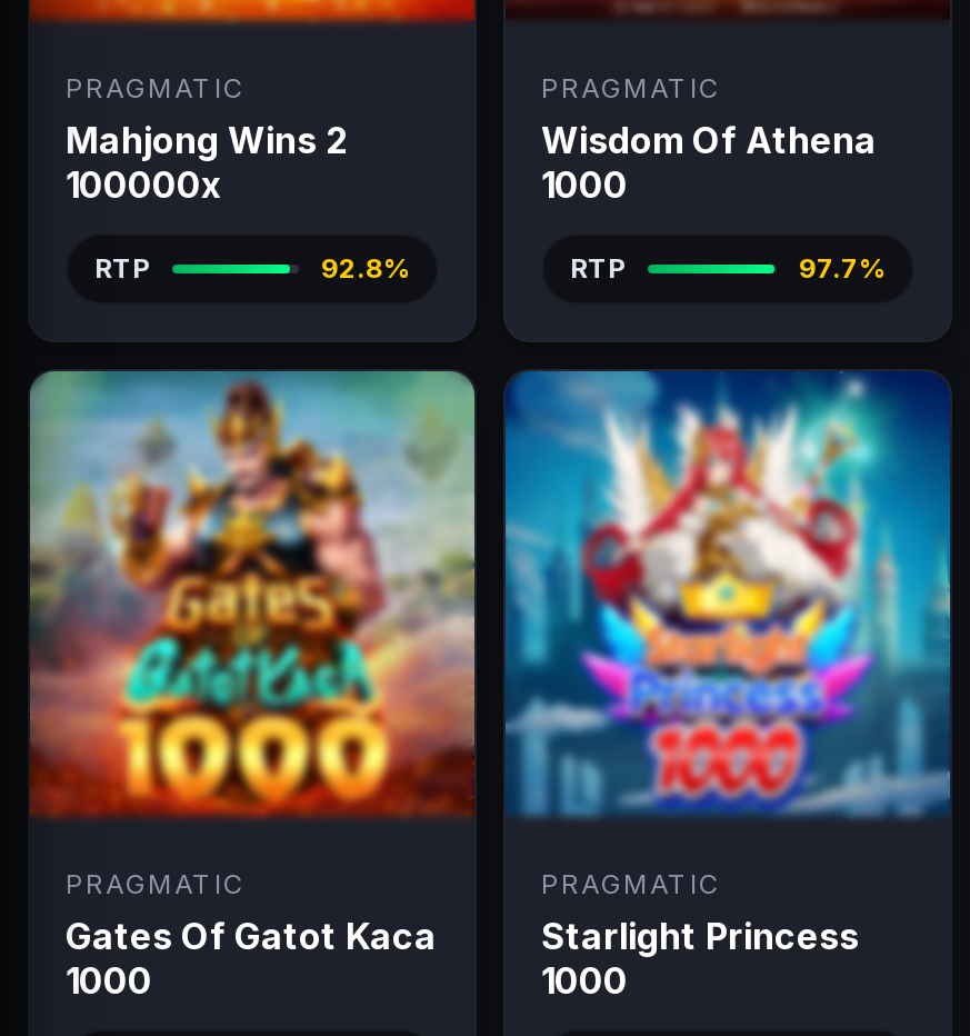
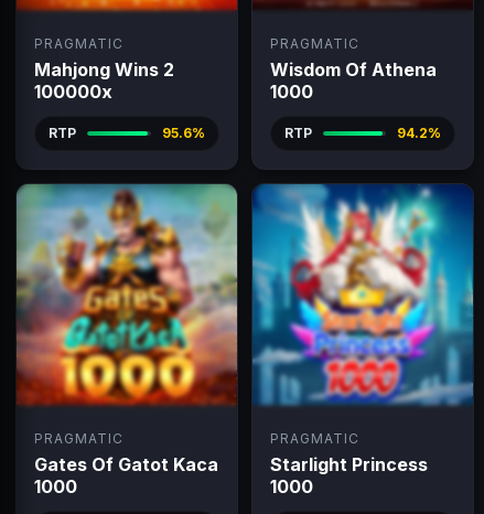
[321,251,410,285] 92.8% -> [162,125,205,141] 95.6%
[799,251,886,285] 97.7% -> [397,125,441,141] 94.2%

